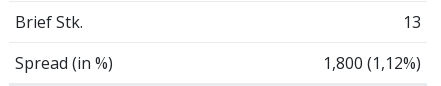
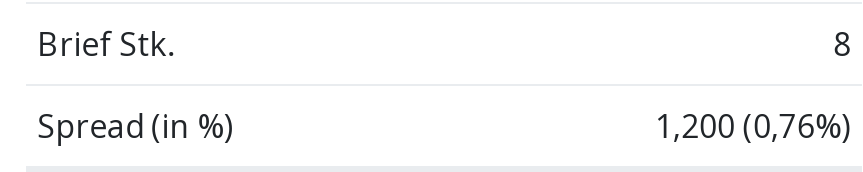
[403,11,421,33] 13 -> [833,22,851,66] 8
[323,52,421,74] 1,800 (1,12%) -> [655,104,851,148] 1,200 (0,76%)

